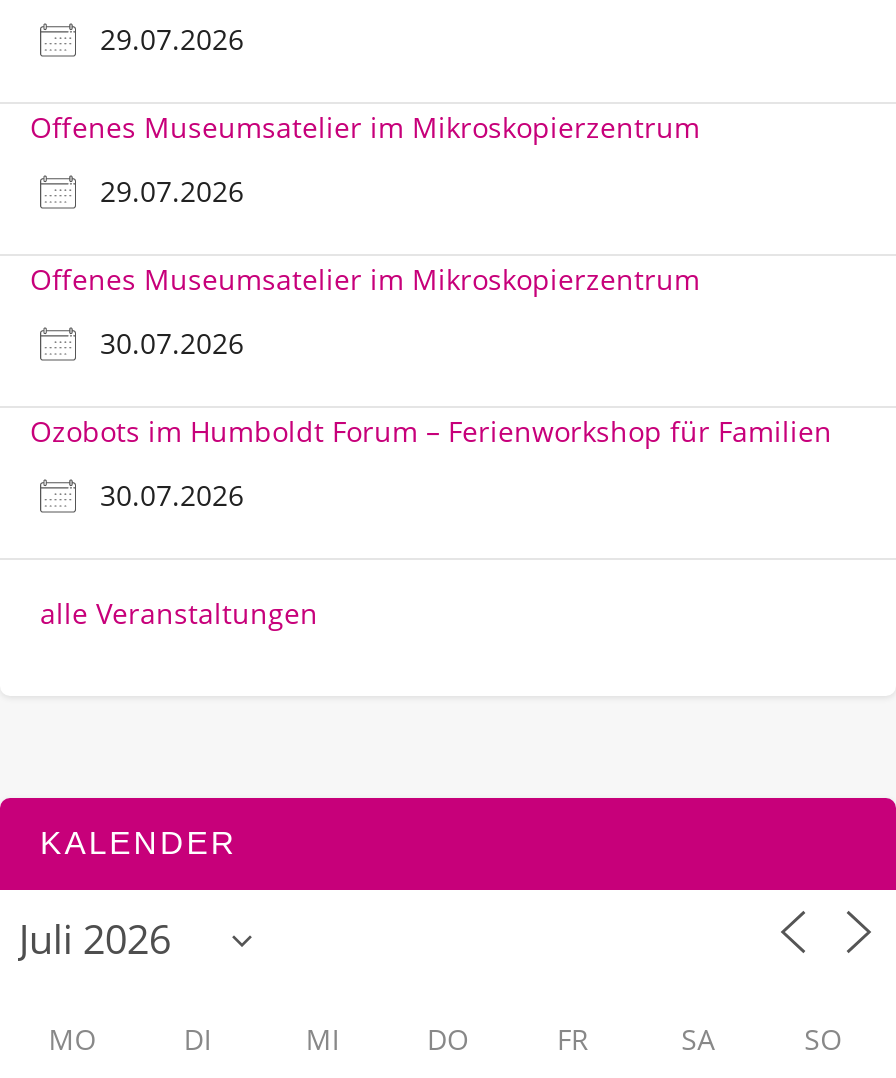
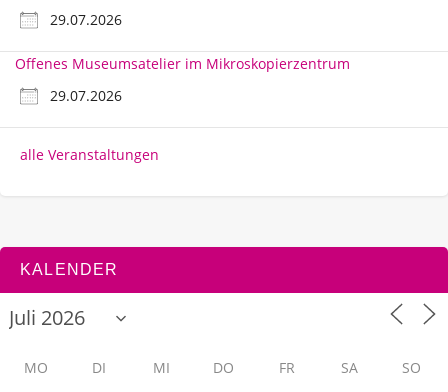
[30,259,832,513] Offenes Museumsatelier im Mikroskopierzentrum | 30.07.2026 | Ozobots im Humboldt Forum – Ferienworkshop für Familien | 30.07.2026 -> none

